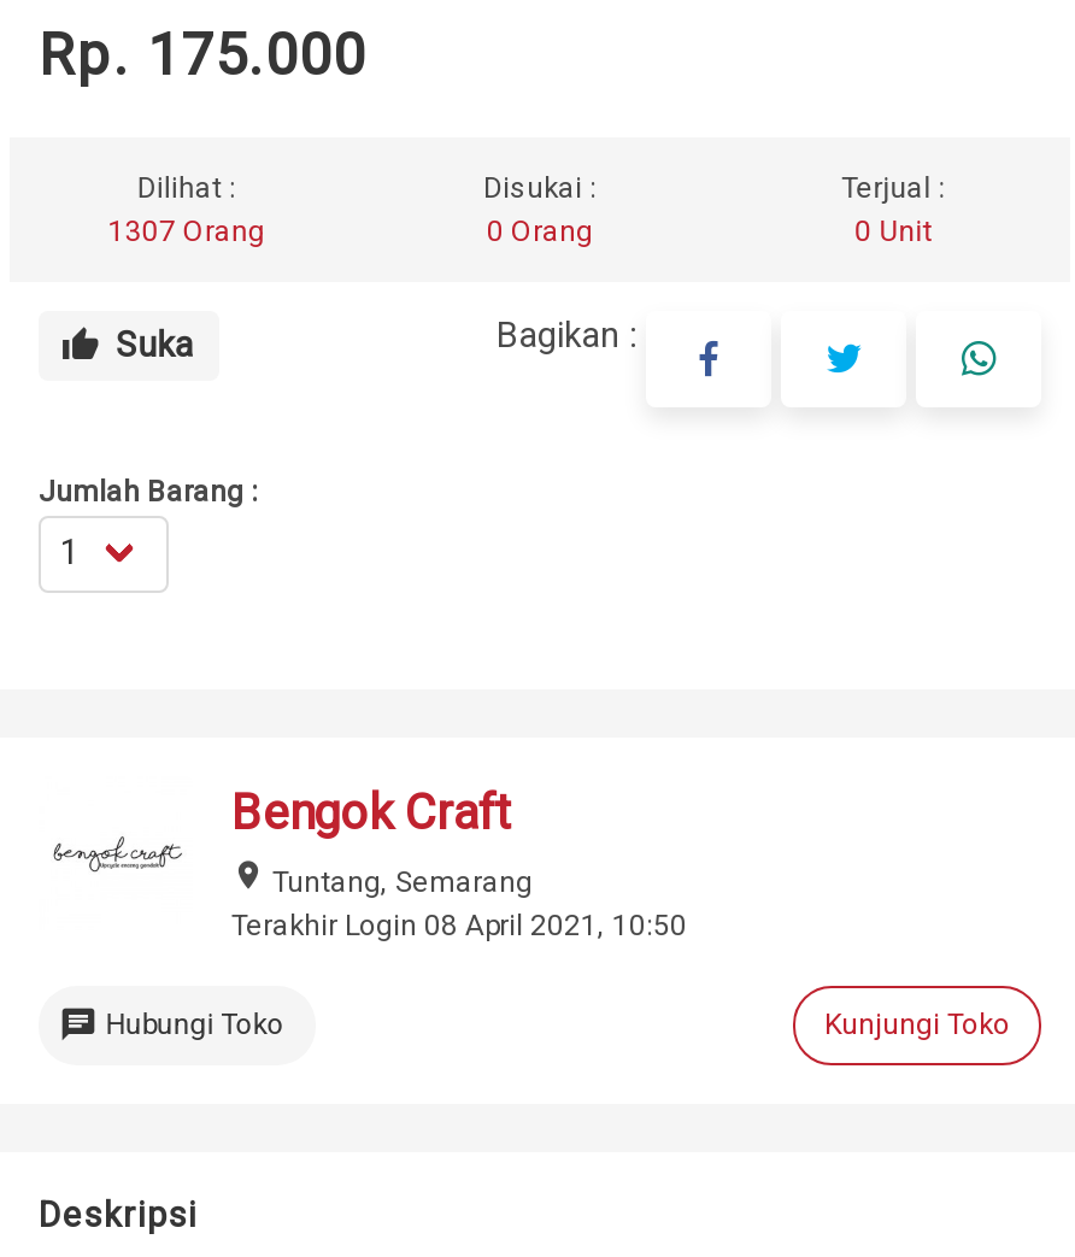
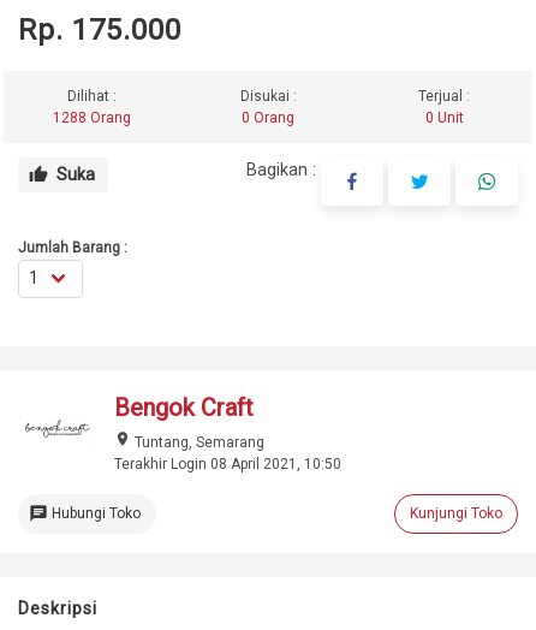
[108,215,265,248] 1307 Orang -> [53,109,131,126] 1288 Orang

